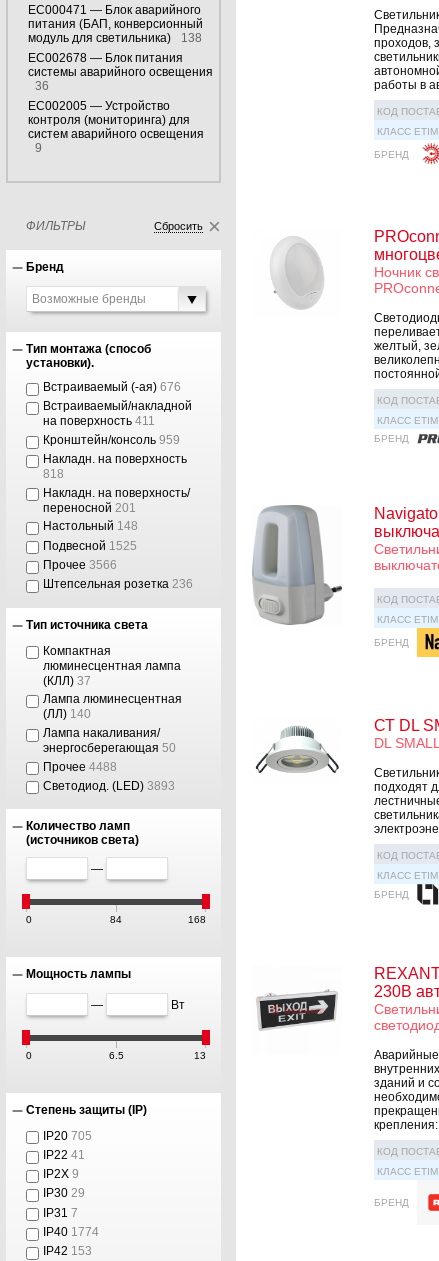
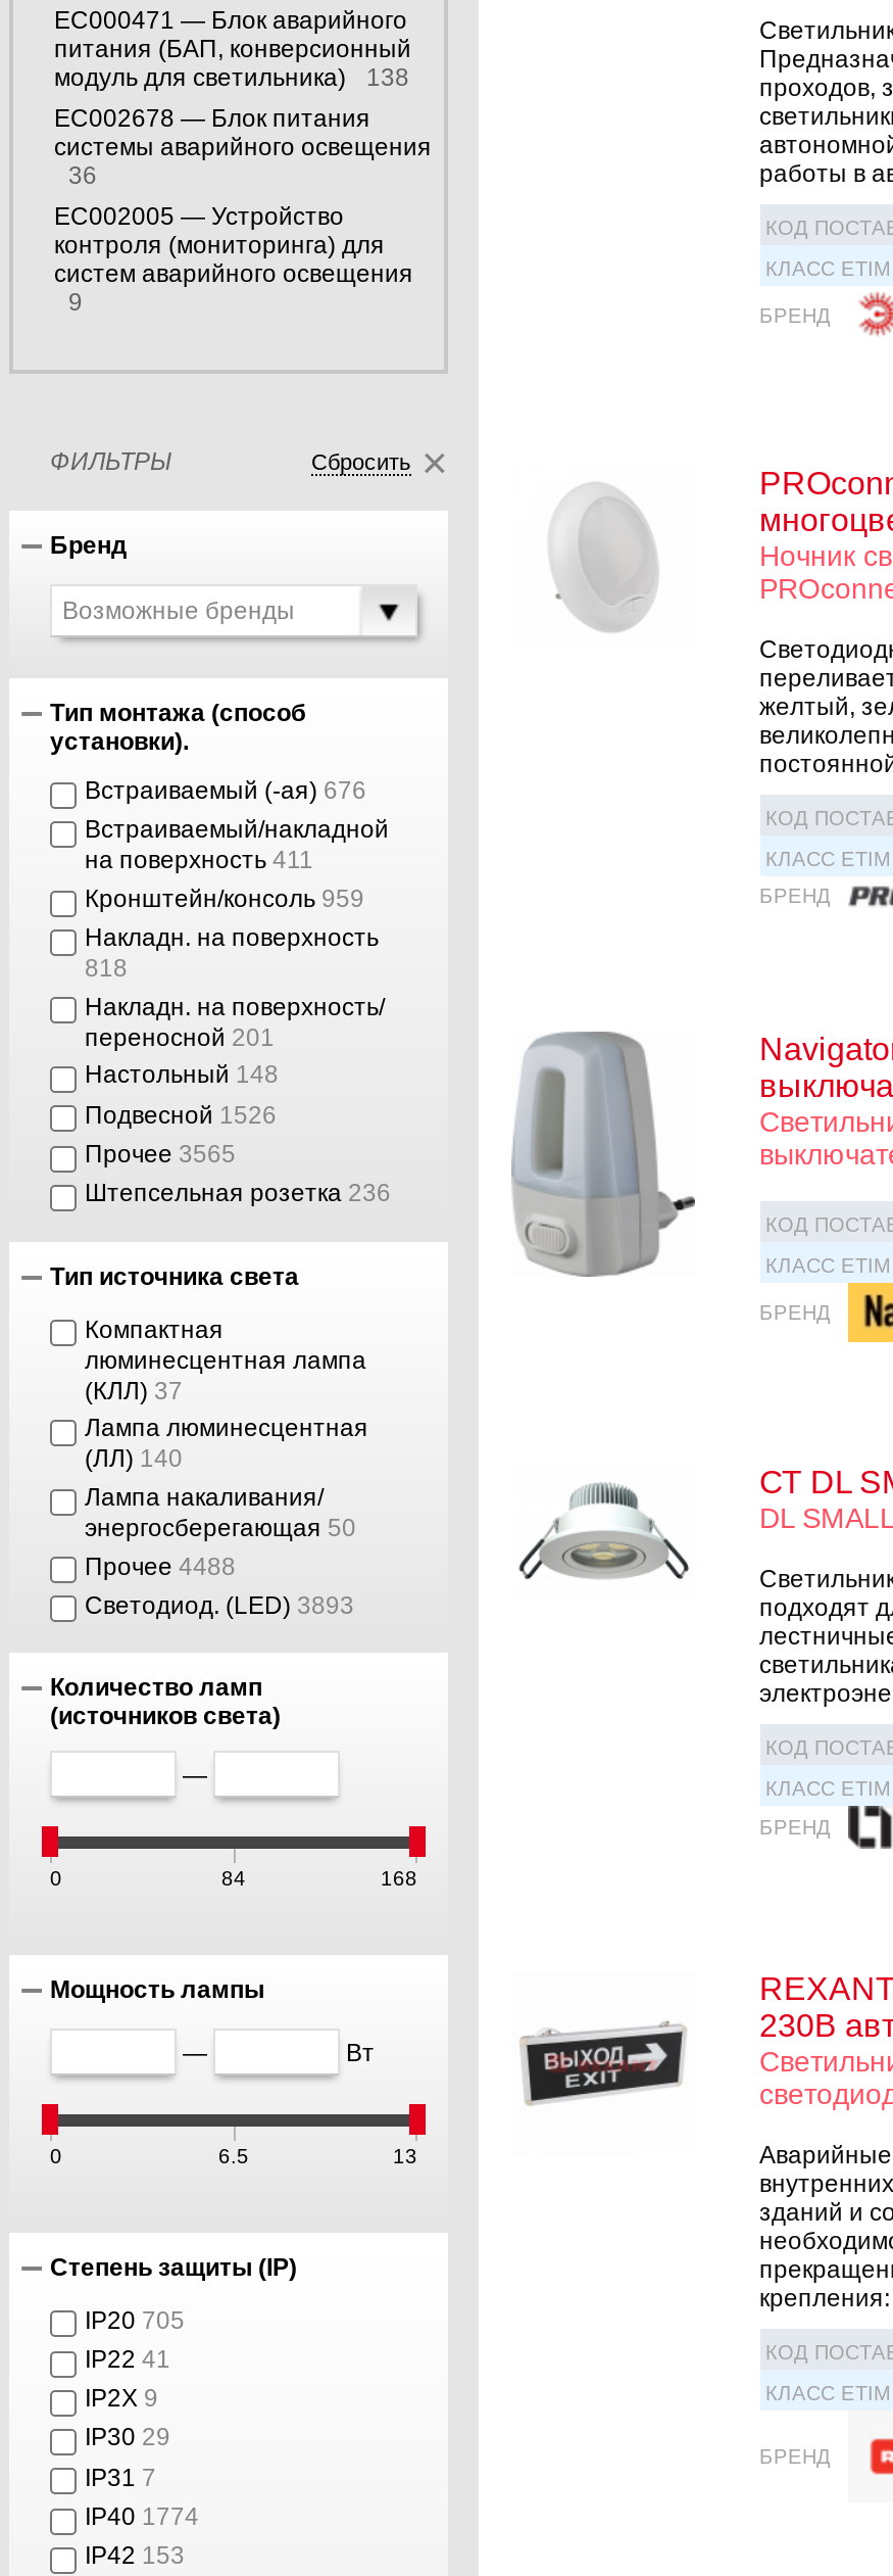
[43,539,137,553] Подвесной 1525 -> [85,1100,277,1129] Подвесной 1526
[43,558,117,572] Прочее 3566 -> [85,1140,236,1168] Прочее 3565

